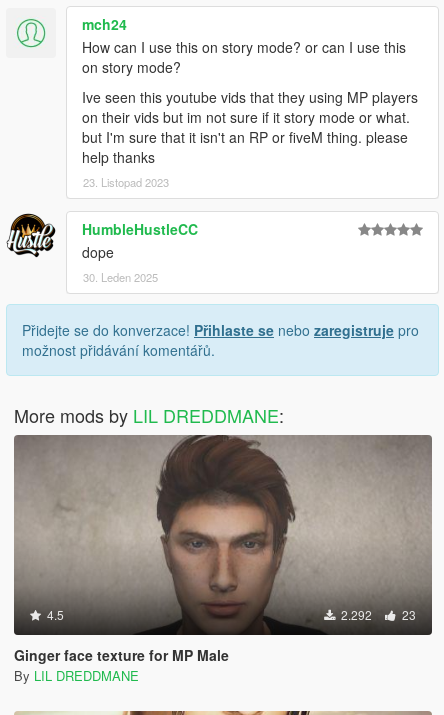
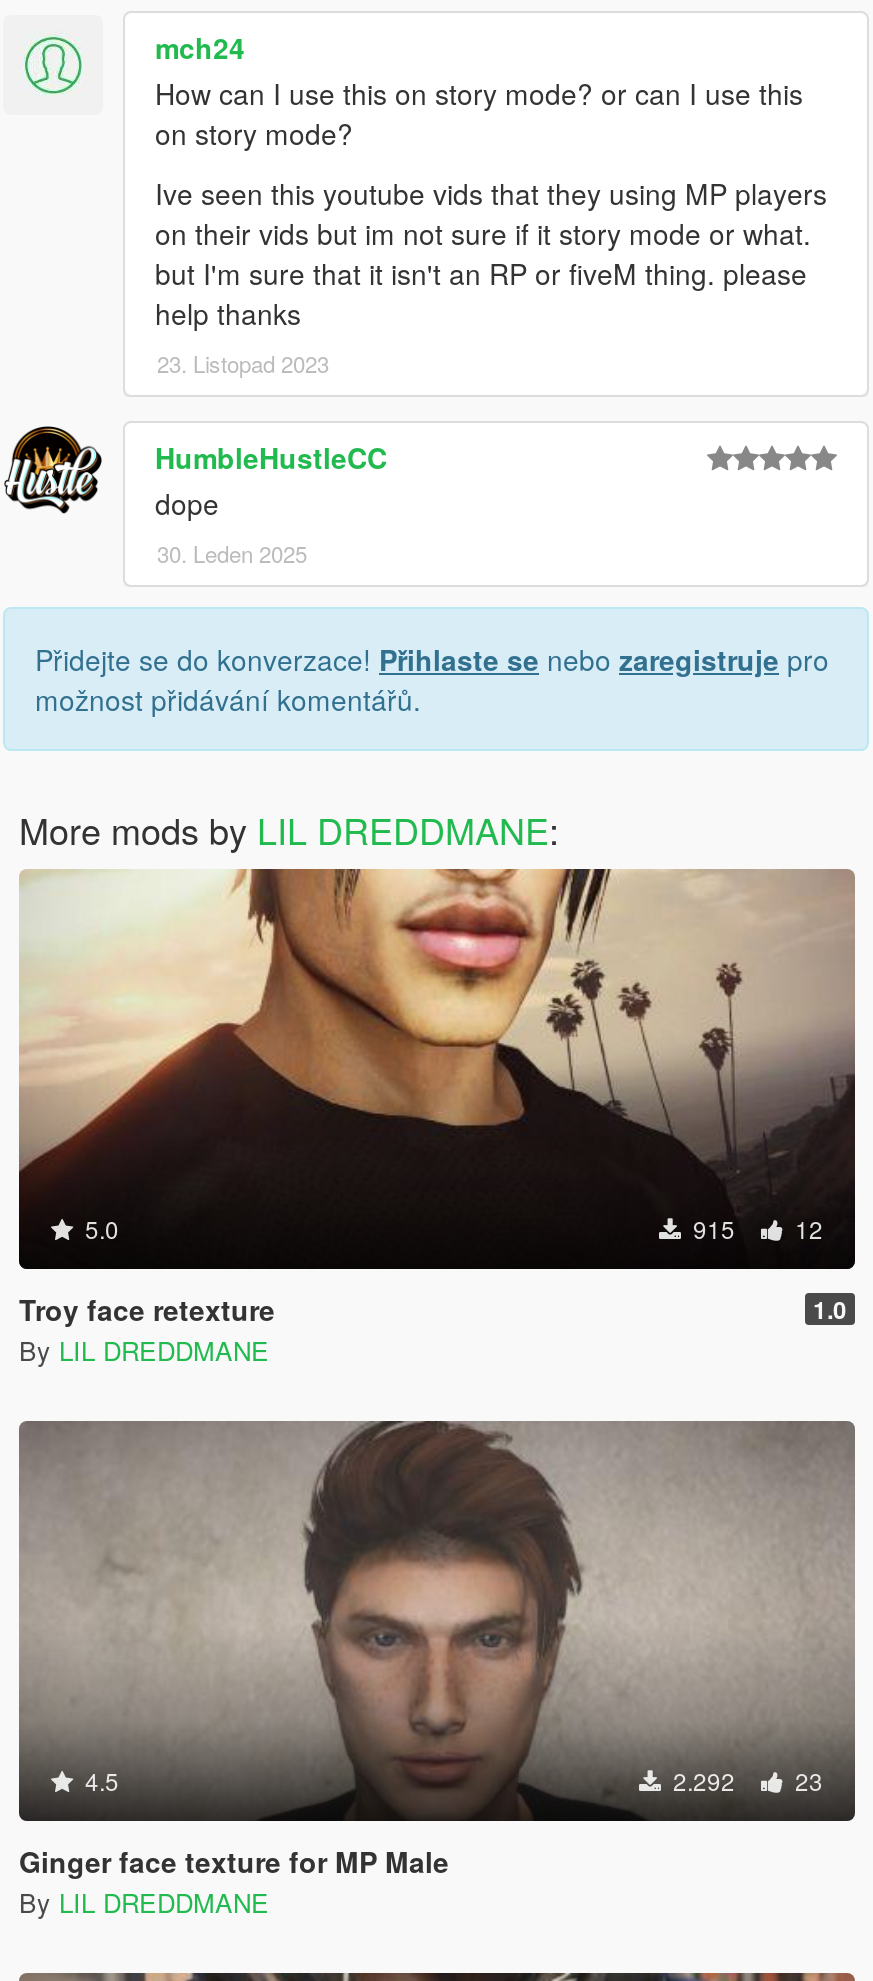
none -> [19,867,855,1370] [image] | 5.0 | 915 | 12 | Troy face retexture | 1.0 | By LIL DREDDMANE

